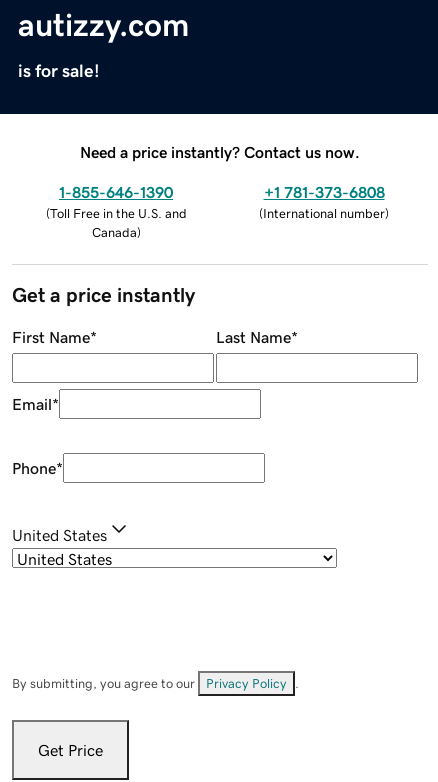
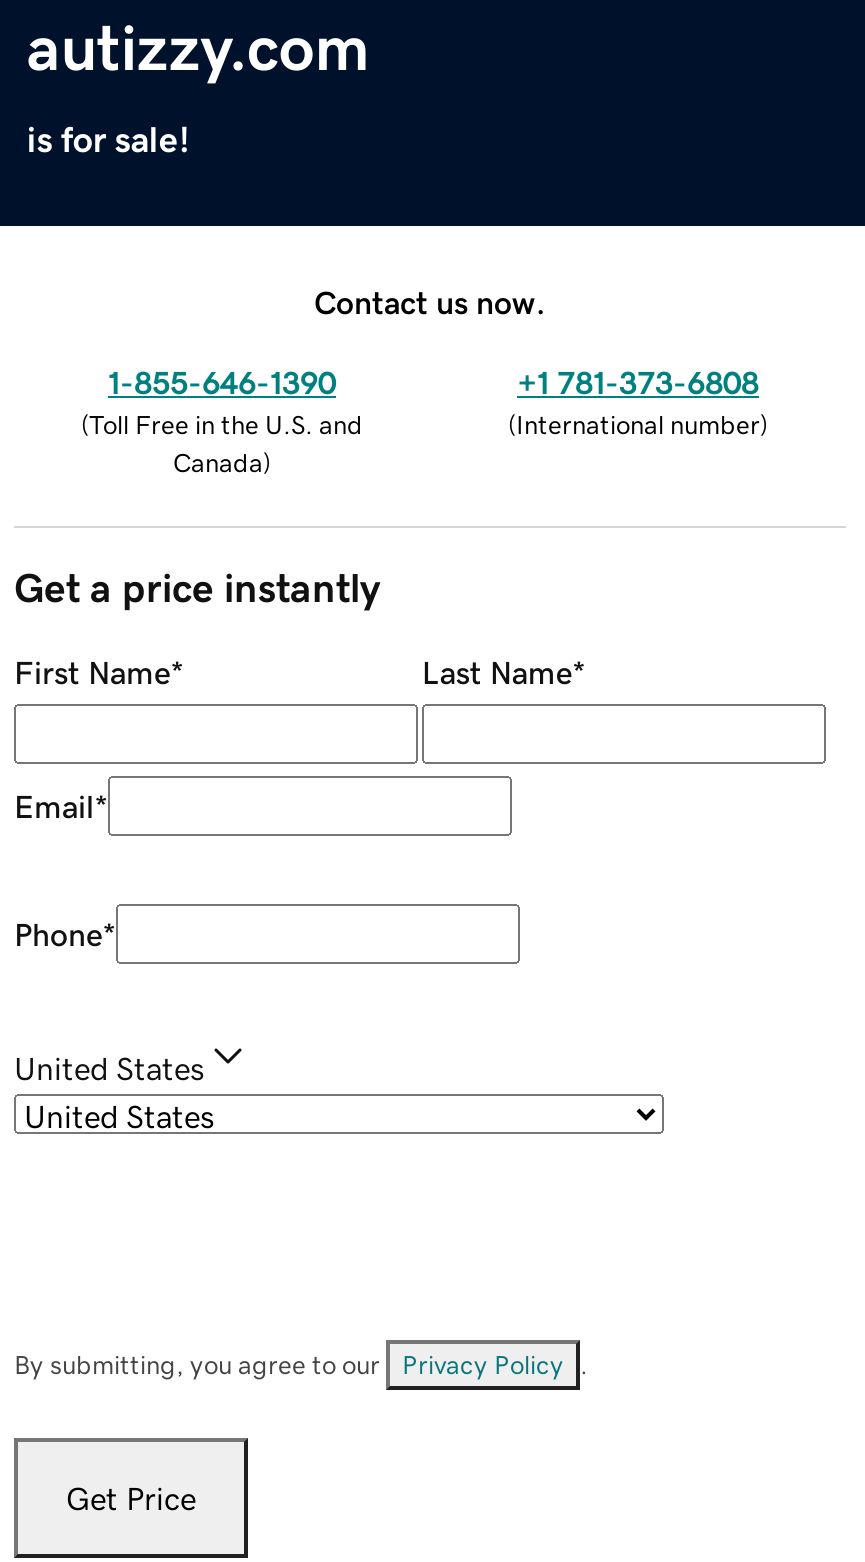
[80,144,360,160] Need a price instantly? Contact us now. -> [314,285,546,317] Contact us now.

